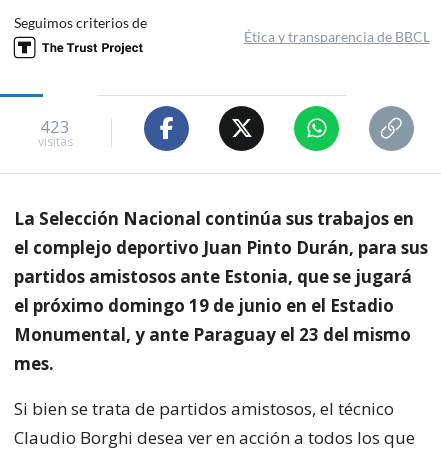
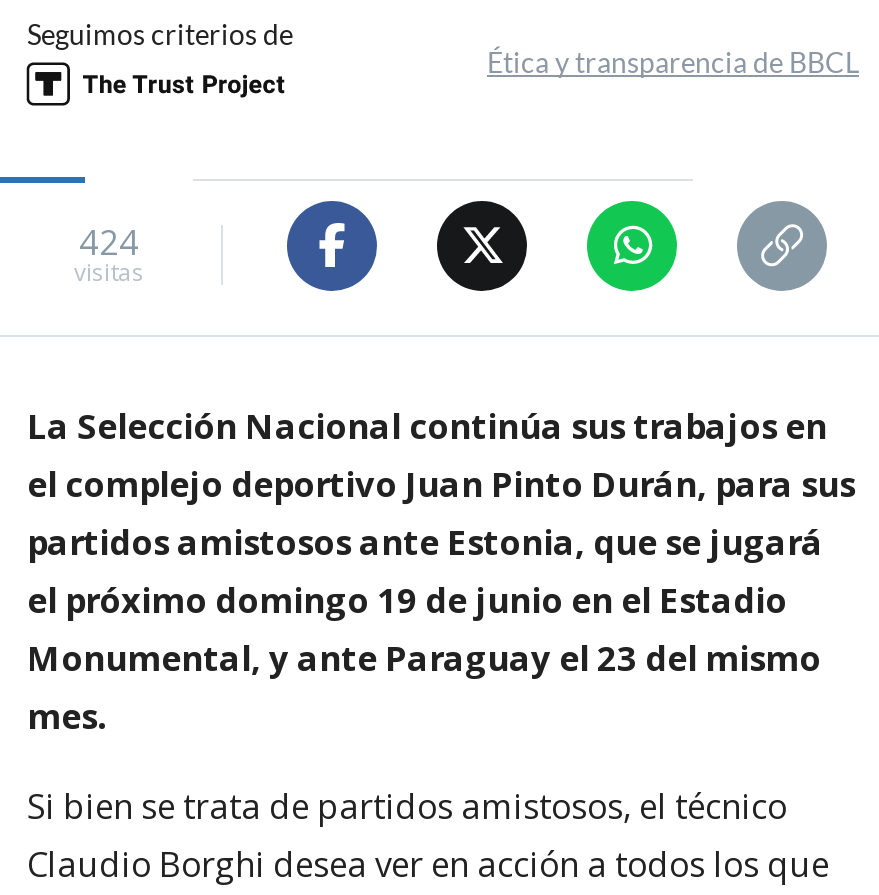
[40,115,70,138] 423 -> [79,220,139,266] 424

